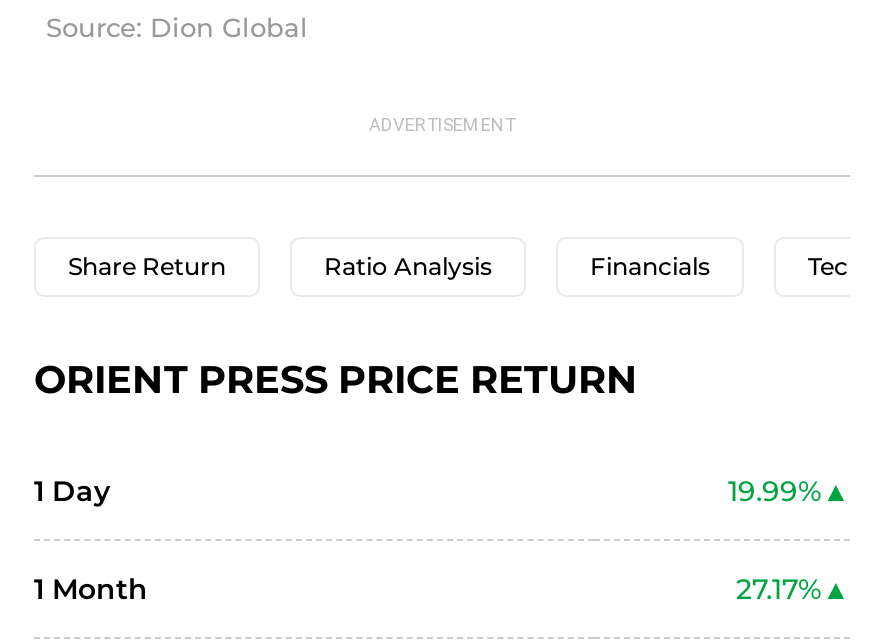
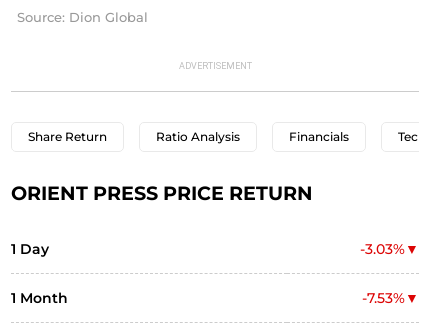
[728,473,822,509] 19.99% -> [360,240,405,258] -3.03%
[736,571,822,607] 27.17% -> [362,289,405,307] -7.53%

